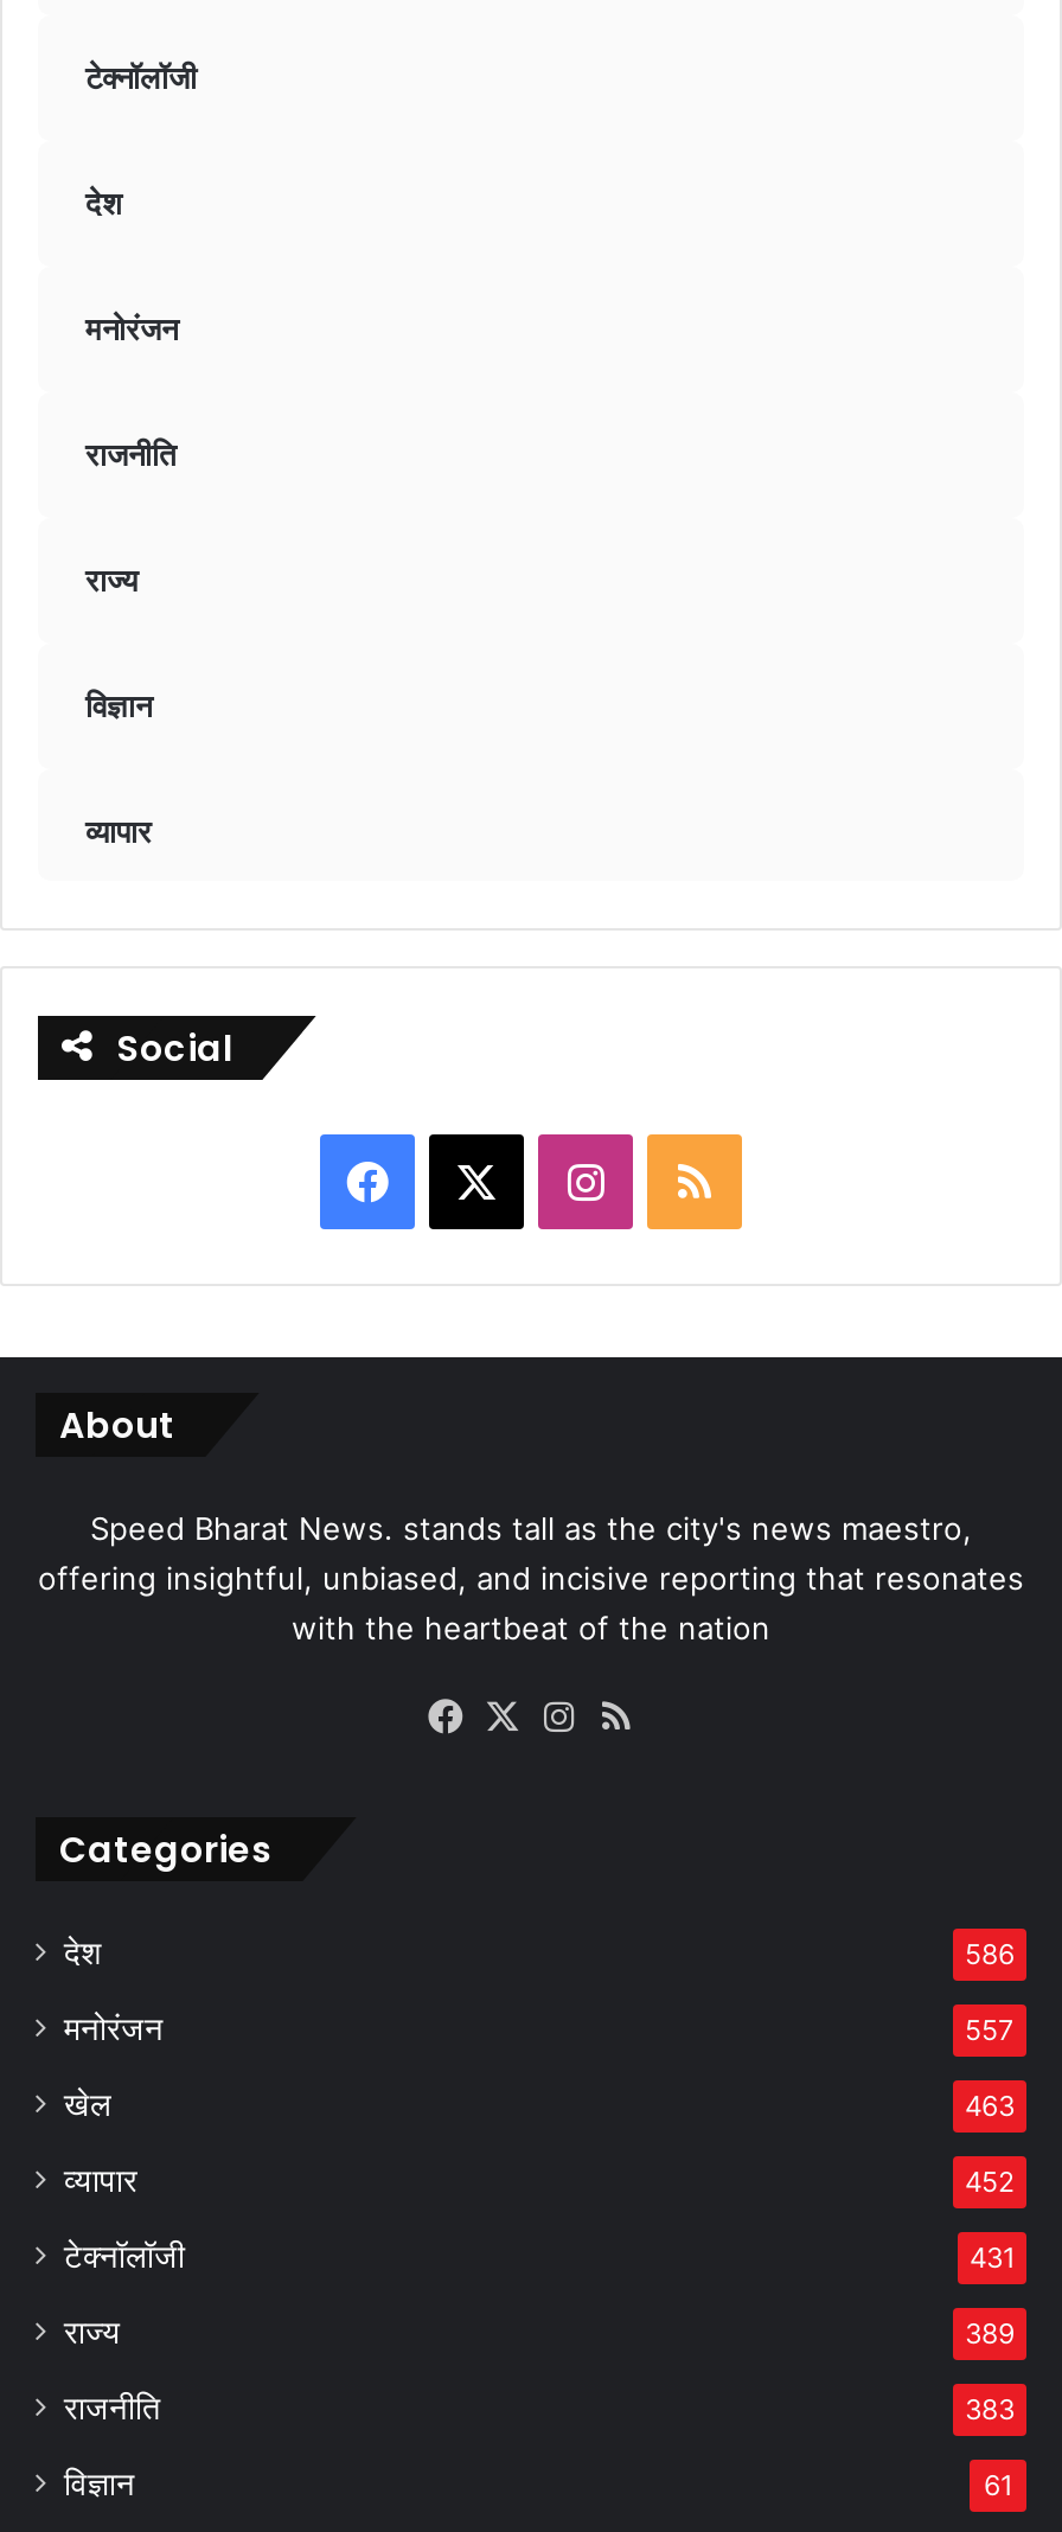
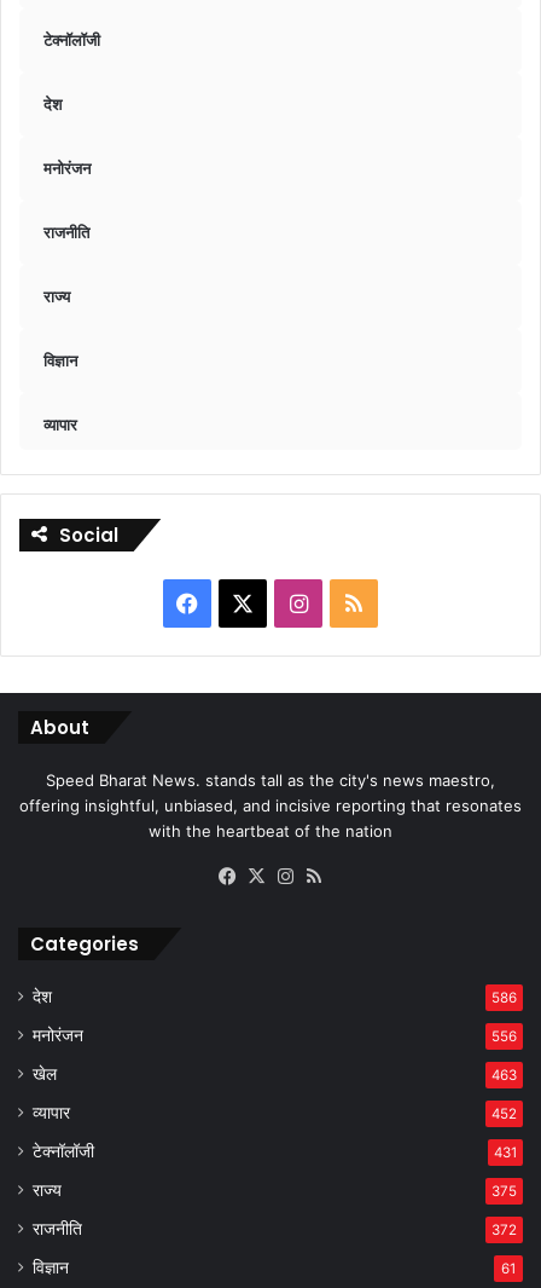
[965,2014,1015,2048] 557 -> [491,1028,517,1045] 556
[965,2318,1015,2351] 389 -> [491,1182,517,1199] 375
[965,2394,1015,2427] 383 -> [491,1221,517,1238] 372

